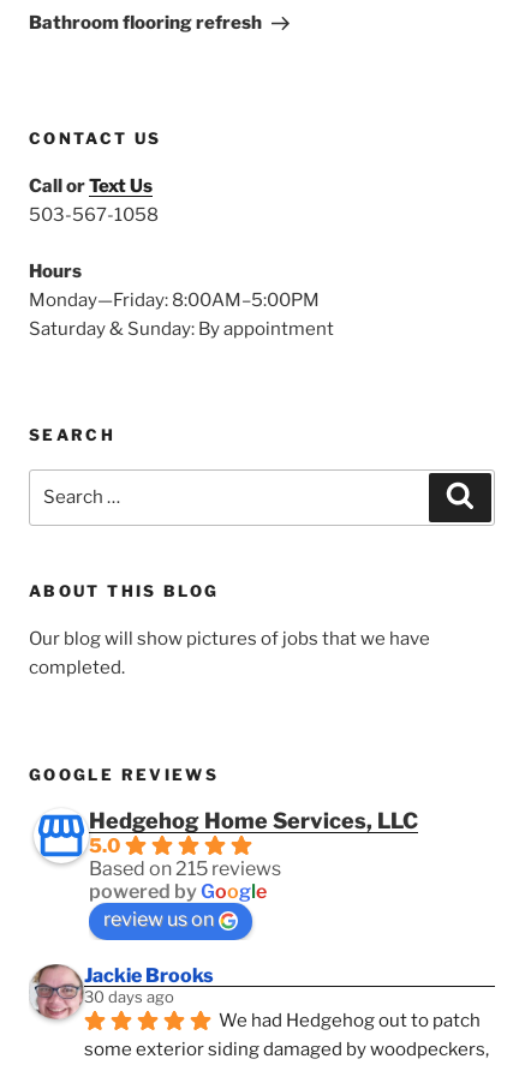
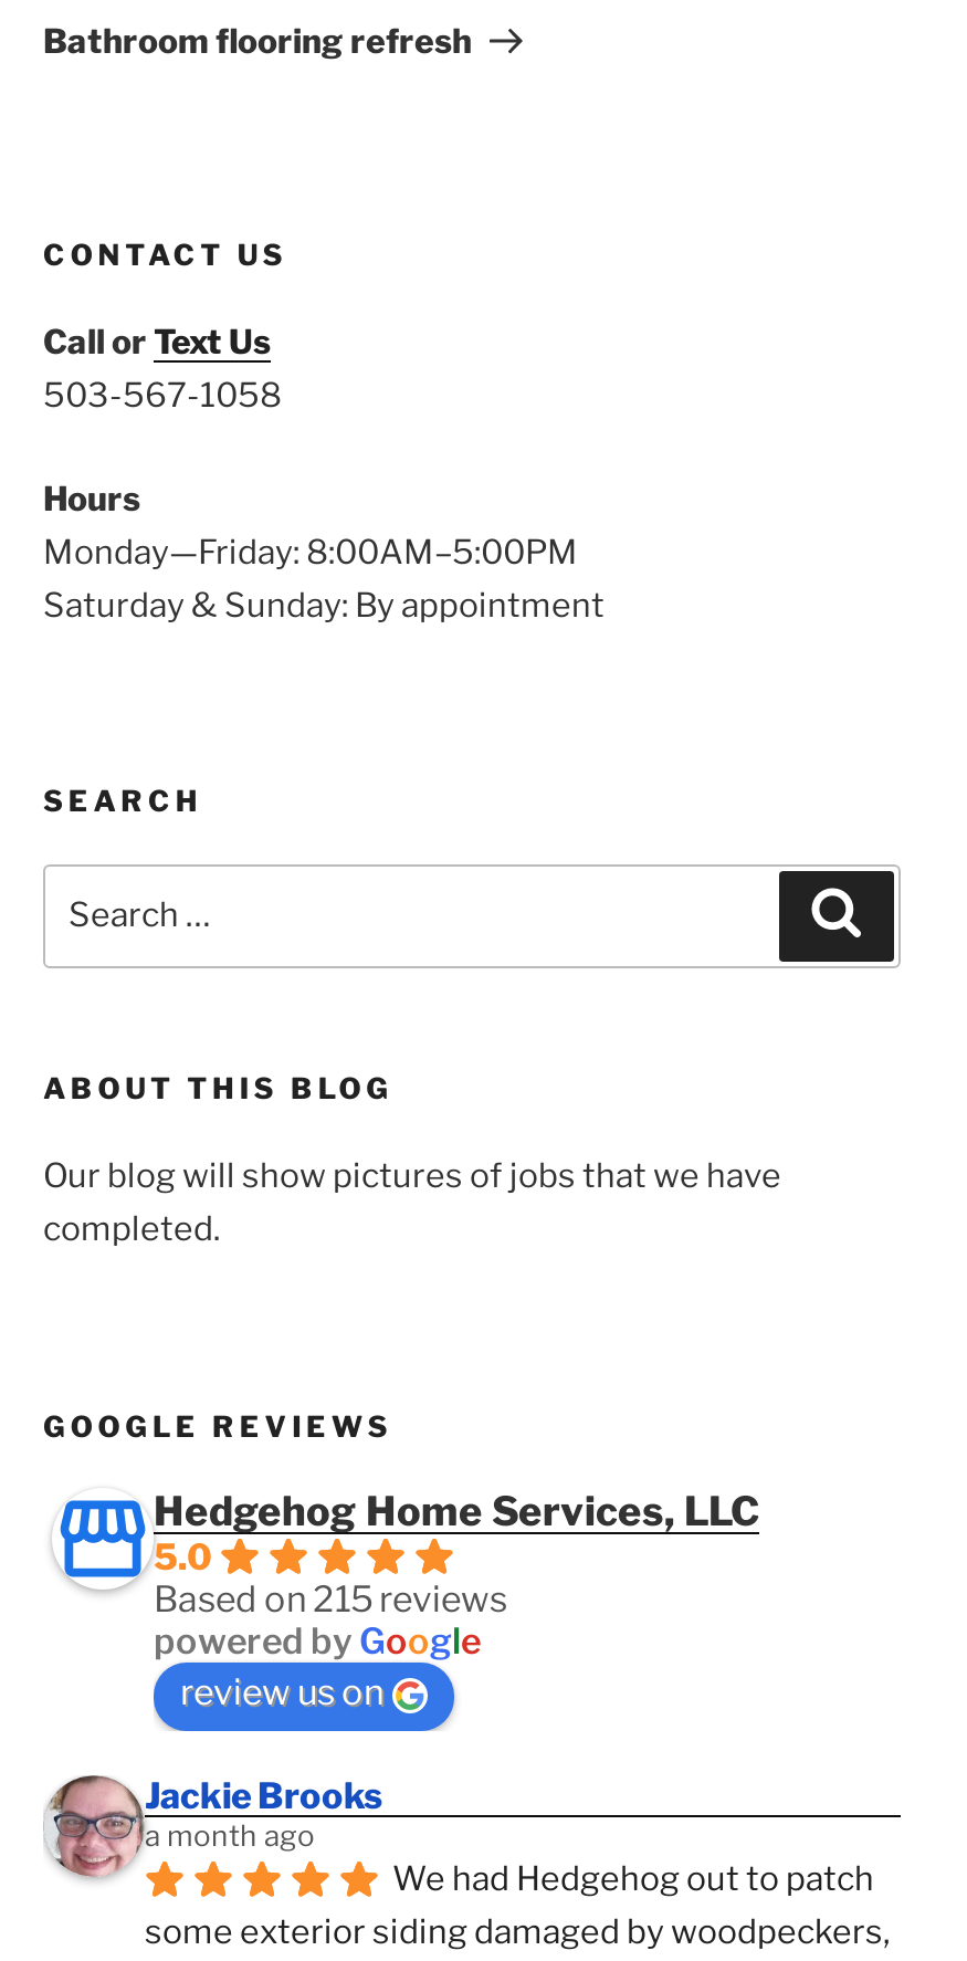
[84,987,174,1007] 30 days ago -> [145,1818,315,1854] a month ago

